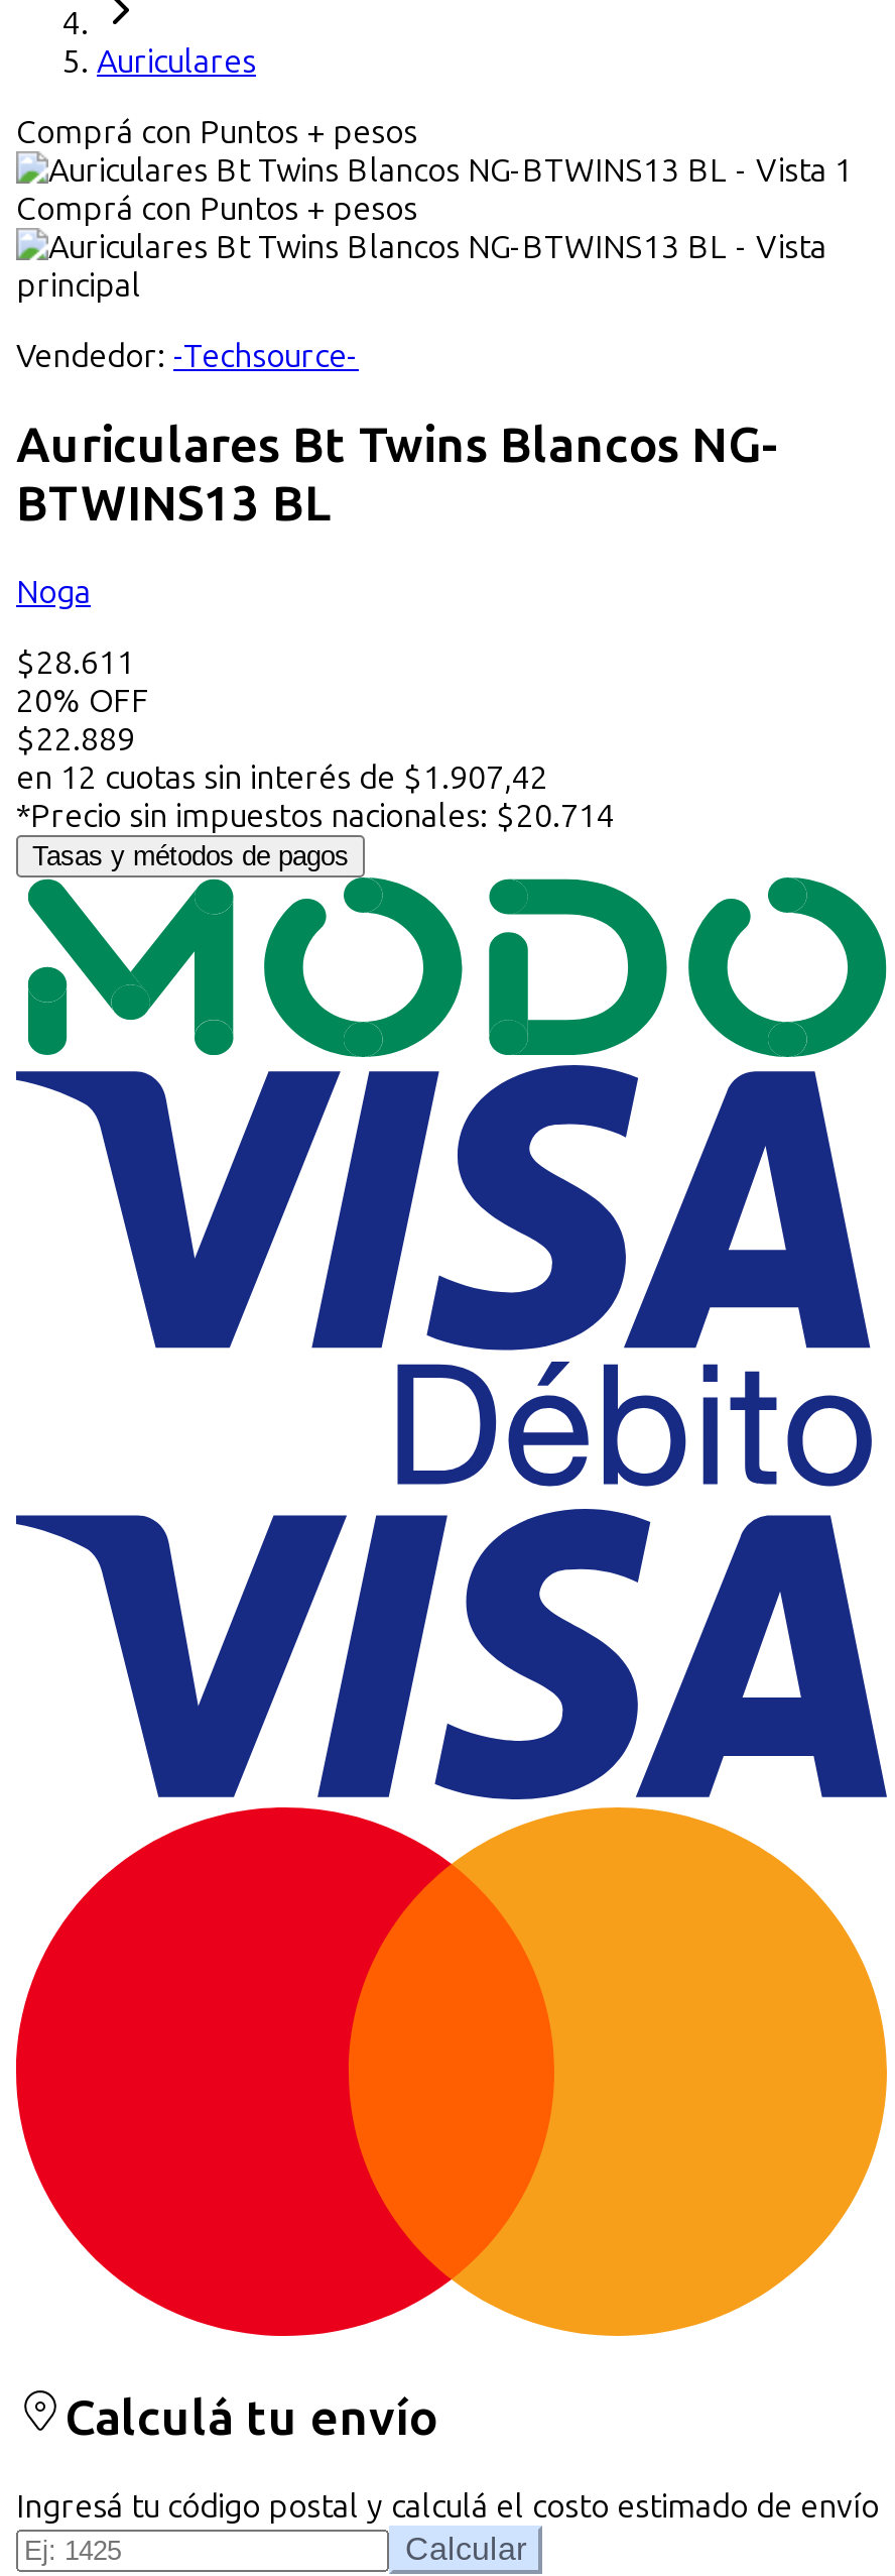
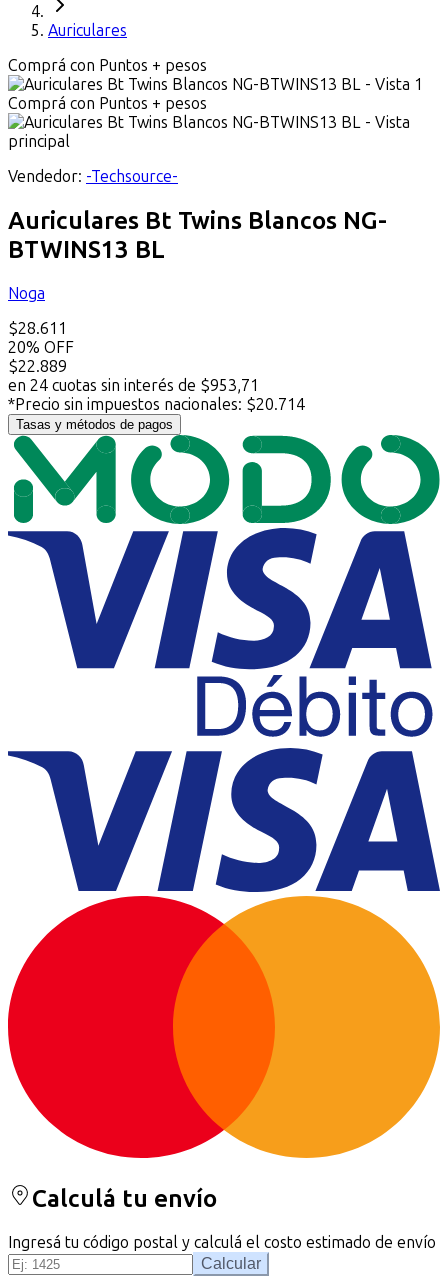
[16,759,548,797] en 12 cuotas sin interés de $1.907,42 -> [8,376,259,395] en 24 cuotas sin interés de $953,71

